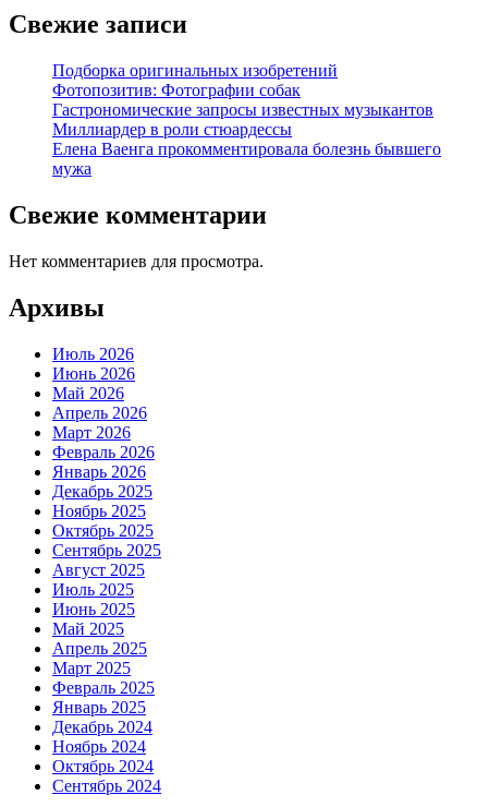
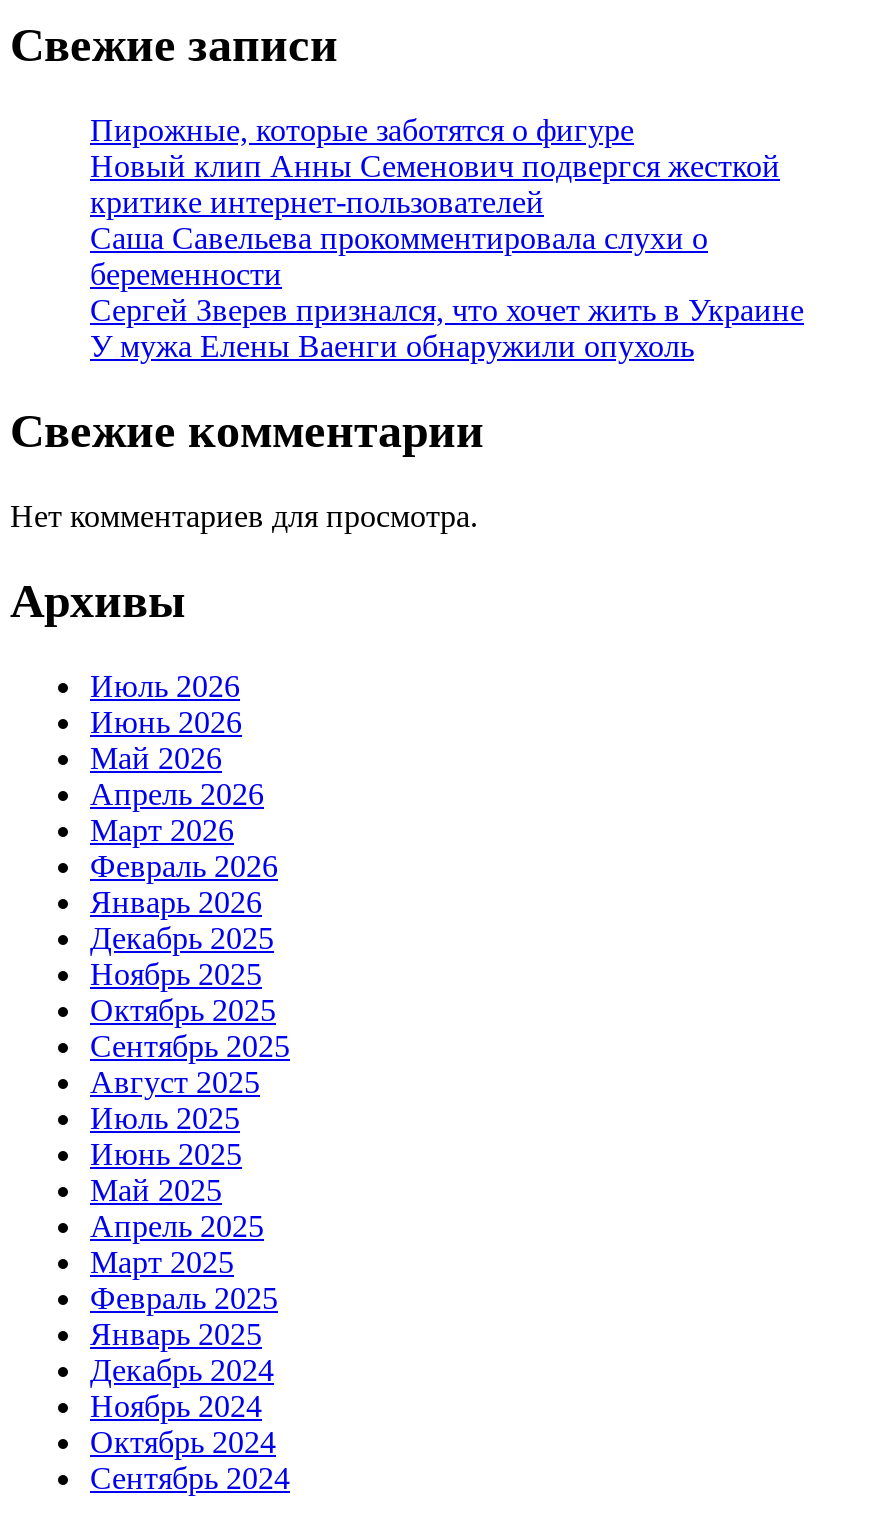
[52,61,441,178] Подборка оригинальных изобретений | Фотопозитив: Фотографии собак | Гастрономические запросы известных музыкантов | Миллиардер в роли стюардессы | Елена Ваенга прокомментировала болезнь бывшего | мужа -> [90,113,804,363] Пирожные, которые заботятся о фигуре | Новый клип Анны Семенович подвергся жесткой | критике интернет-пользователей | Саша Савельева прокомментировала слухи о | беременности | Сергей Зверев признался, что хочет жить в Украине | У мужа Елены Ваенги обнаружили опухоль

